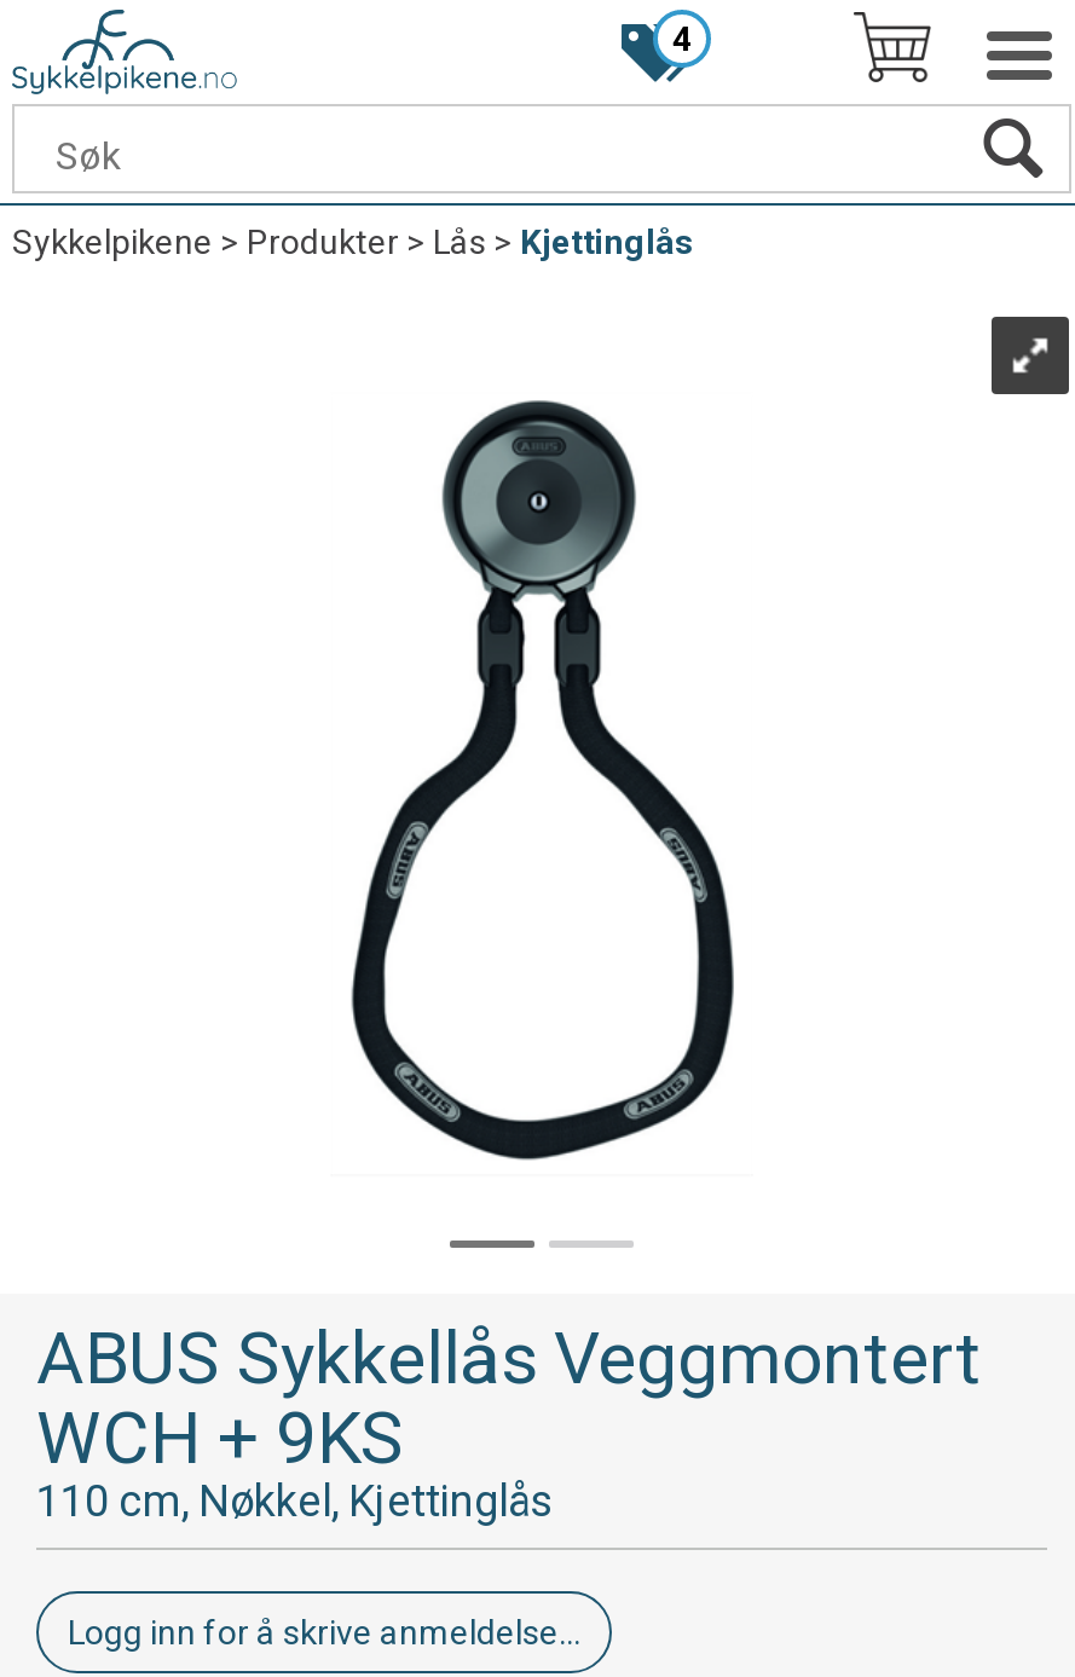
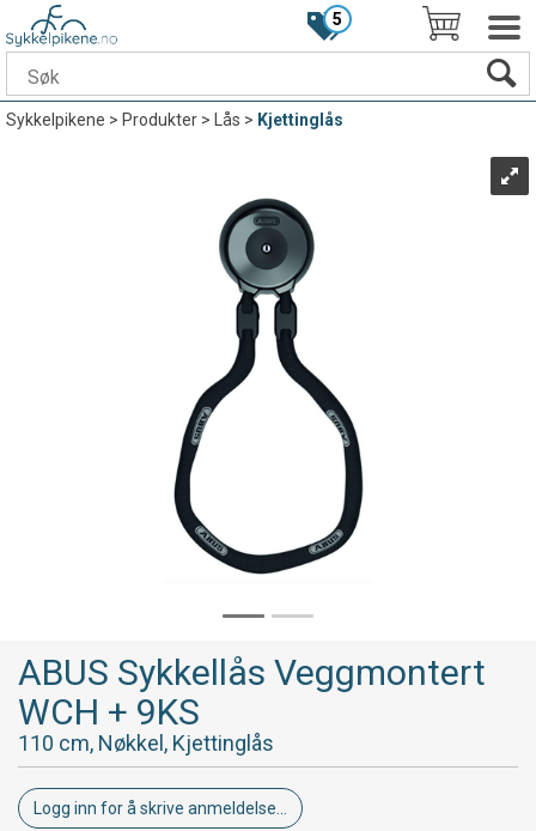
[672,19,692,58] 4 -> [333,10,342,29] 5

